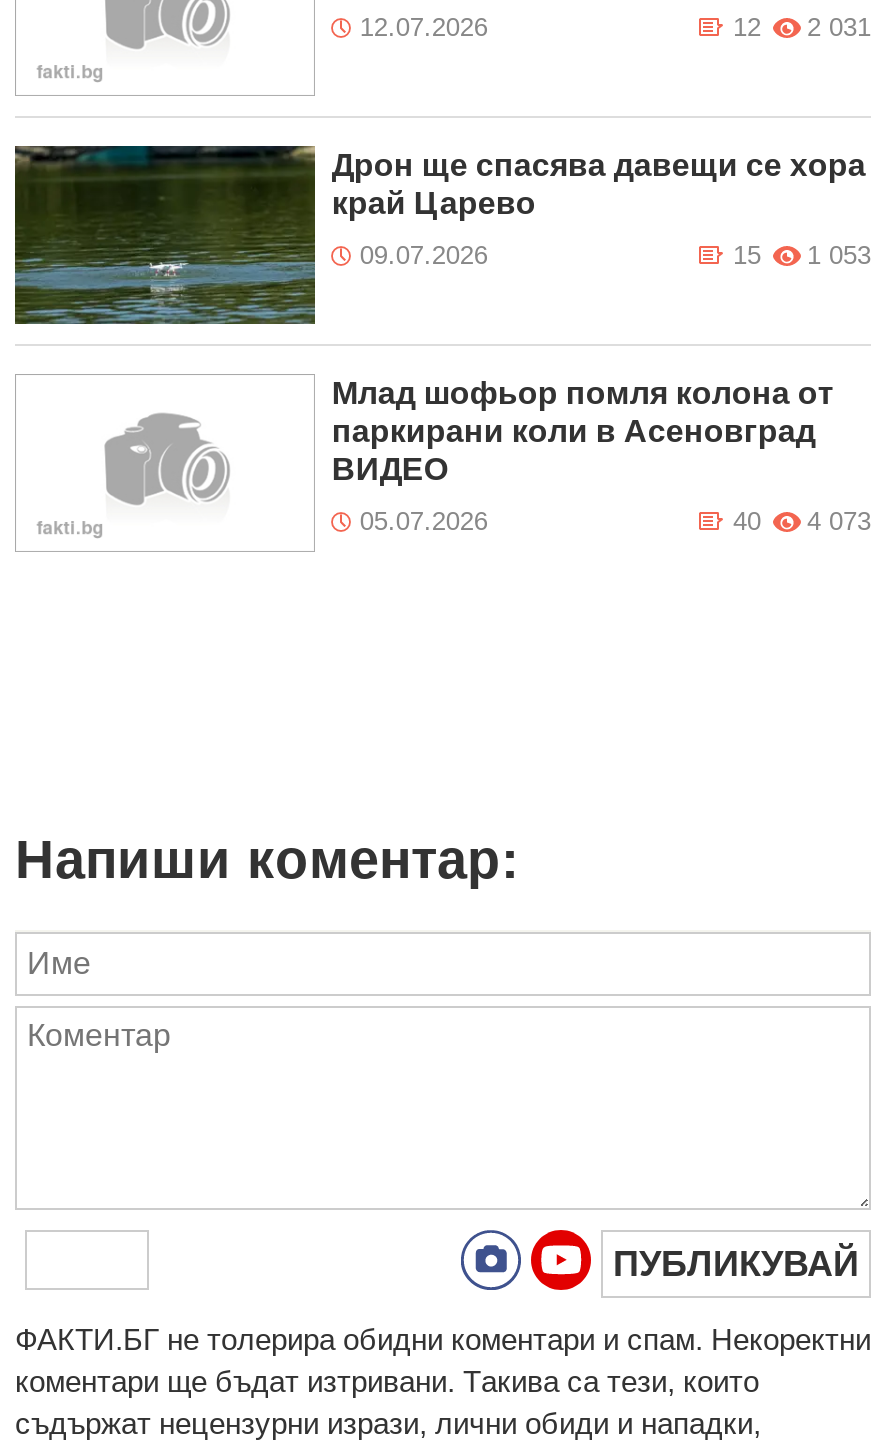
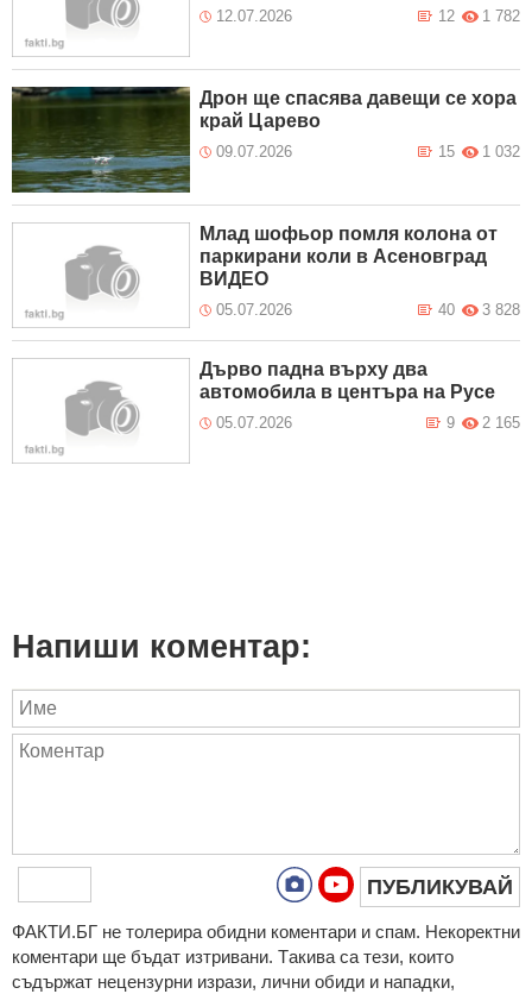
[733,12,871,42] 12 2 031 -> [438,7,520,25] 12 1 782
[733,240,871,270] 15 1 053 -> [438,142,520,160] 15 1 032
[733,505,871,535] 40 4 073 -> [438,300,520,318] 40 3 828
none -> [200,359,520,431] Дърво падна върху два | автомобила в центъра на Русе | 05.07.2026 | 2 165 | 9

